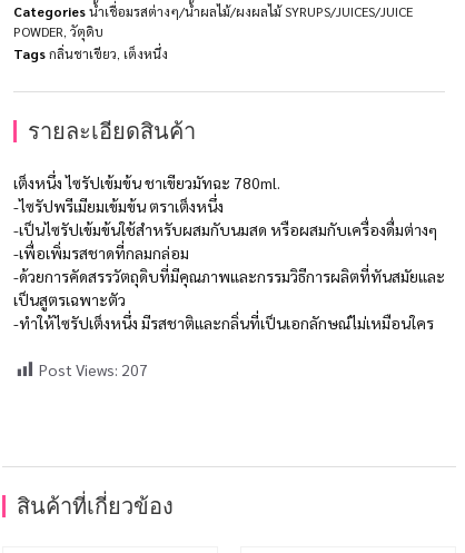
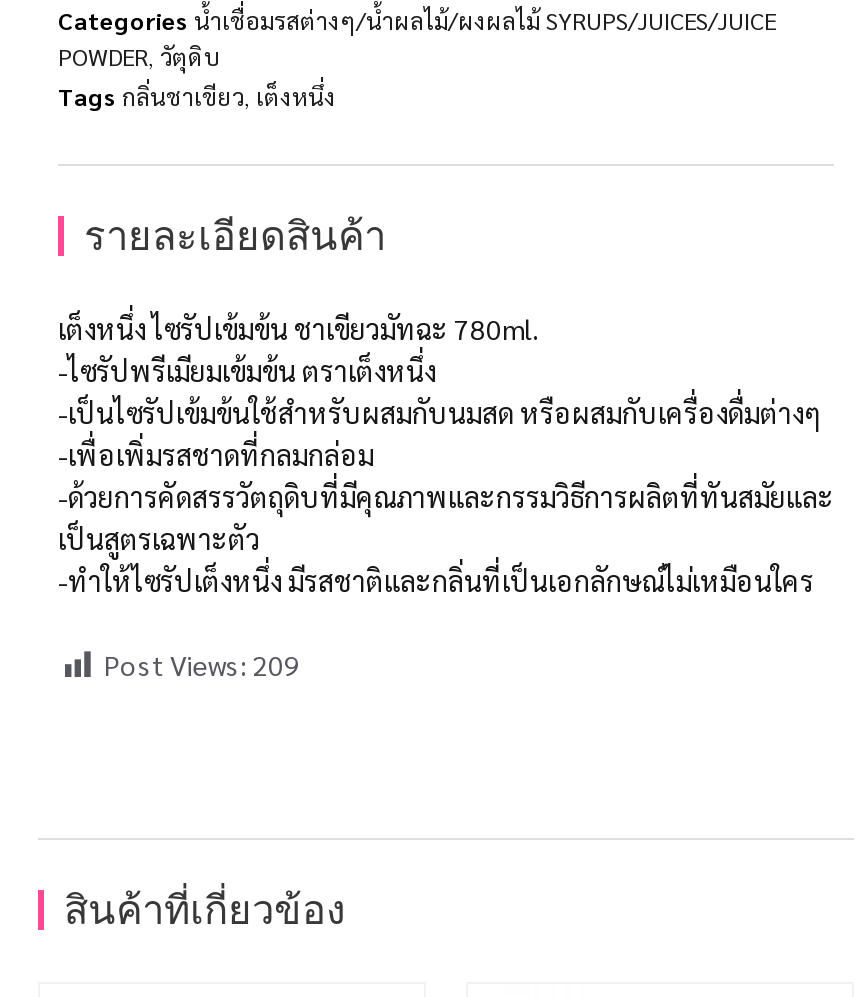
[39,359,148,379] Post Views: 207 -> [104,645,300,681] Post Views: 209

